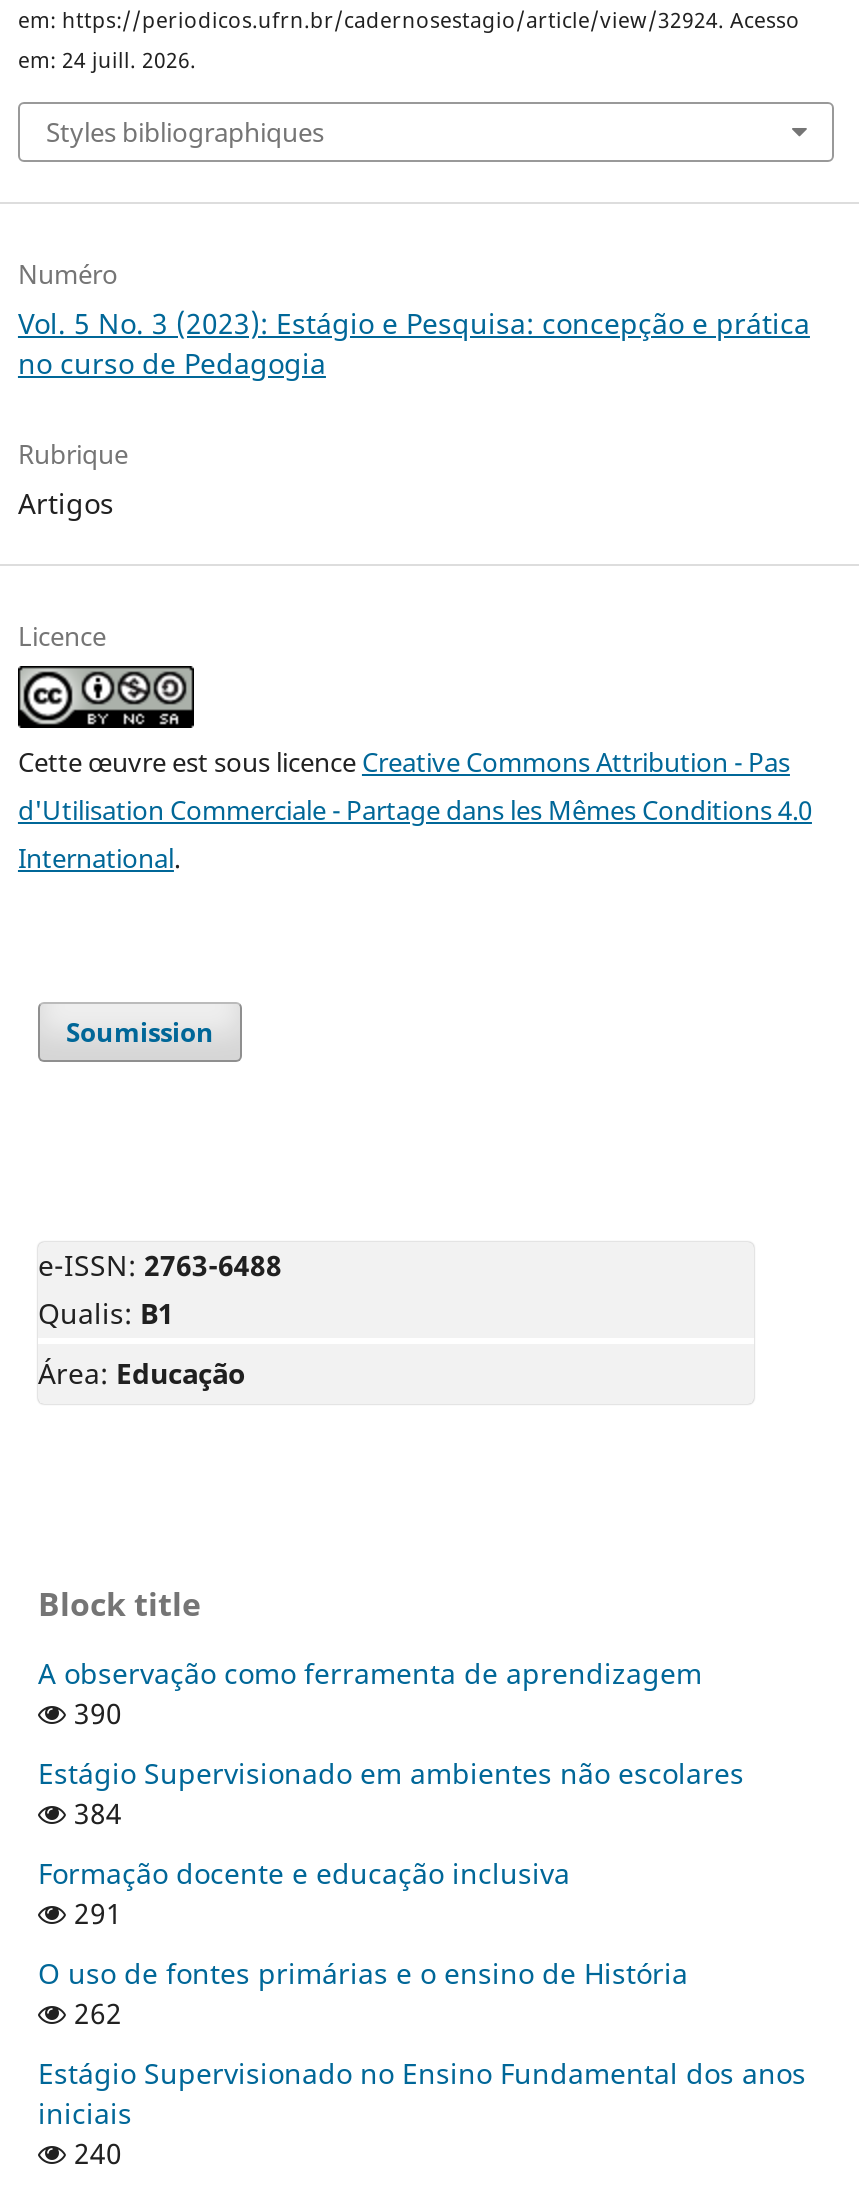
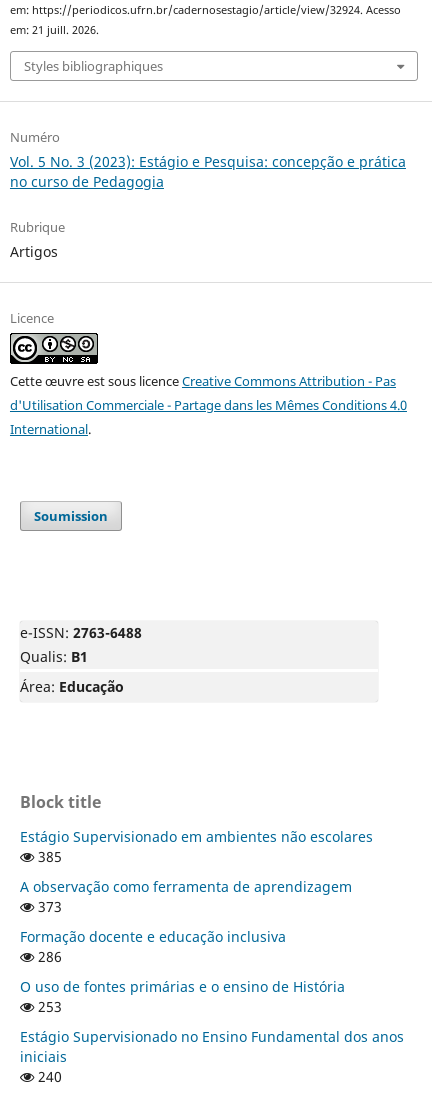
[18,46,196,74] em: 24 juill. 2026. -> [10,23,99,37] em: 21 juill. 2026.
moved [38,1653,702,1691] -> [20,877,352,896]: A observação como ferramenta de aprendizagem
[66,1693,122,1731] 390 -> none
moved [38,1753,744,1791] -> [20,827,373,846]: Estágio Supervisionado em ambientes não escolares
[66,1793,122,1831] 384 -> [34,847,62,916] 385 | 373
[66,1893,122,1931] 291 -> [34,947,62,966] 286
[66,1993,122,2031] 262 -> [34,997,62,1016] 253

